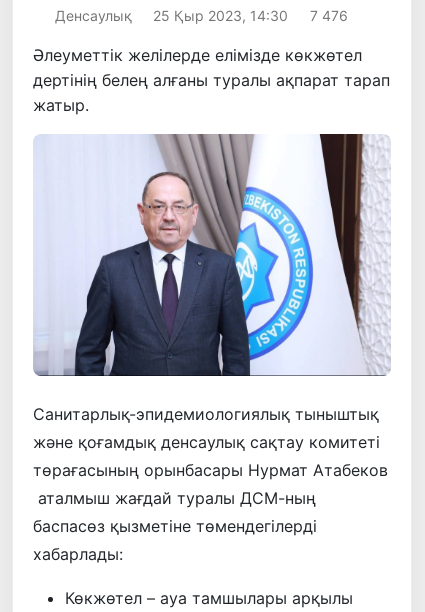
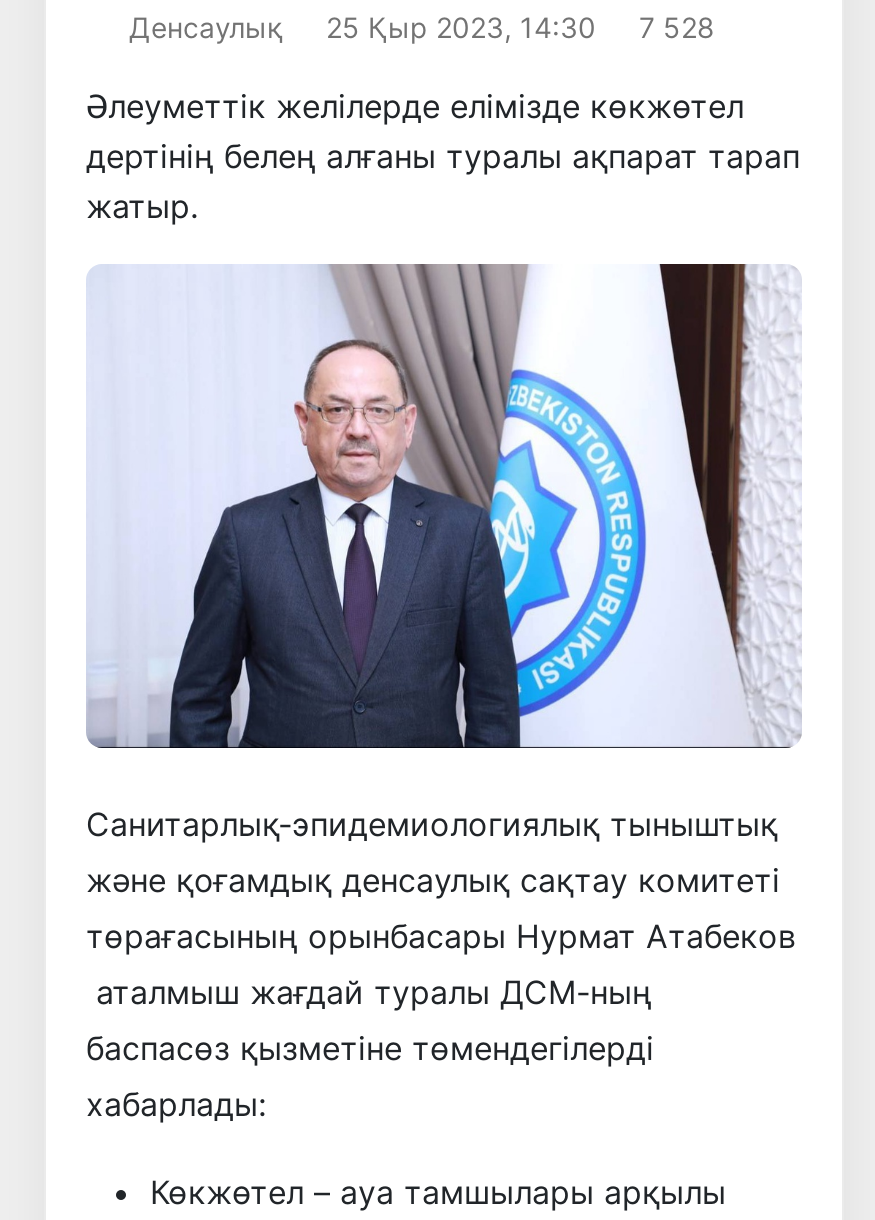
[54,7,347,24] Денсаулық 25 Қыр 2023, 14:30 7 476 -> [129,11,715,45] Денсаулық 25 Қыр 2023, 14:30 7 528

